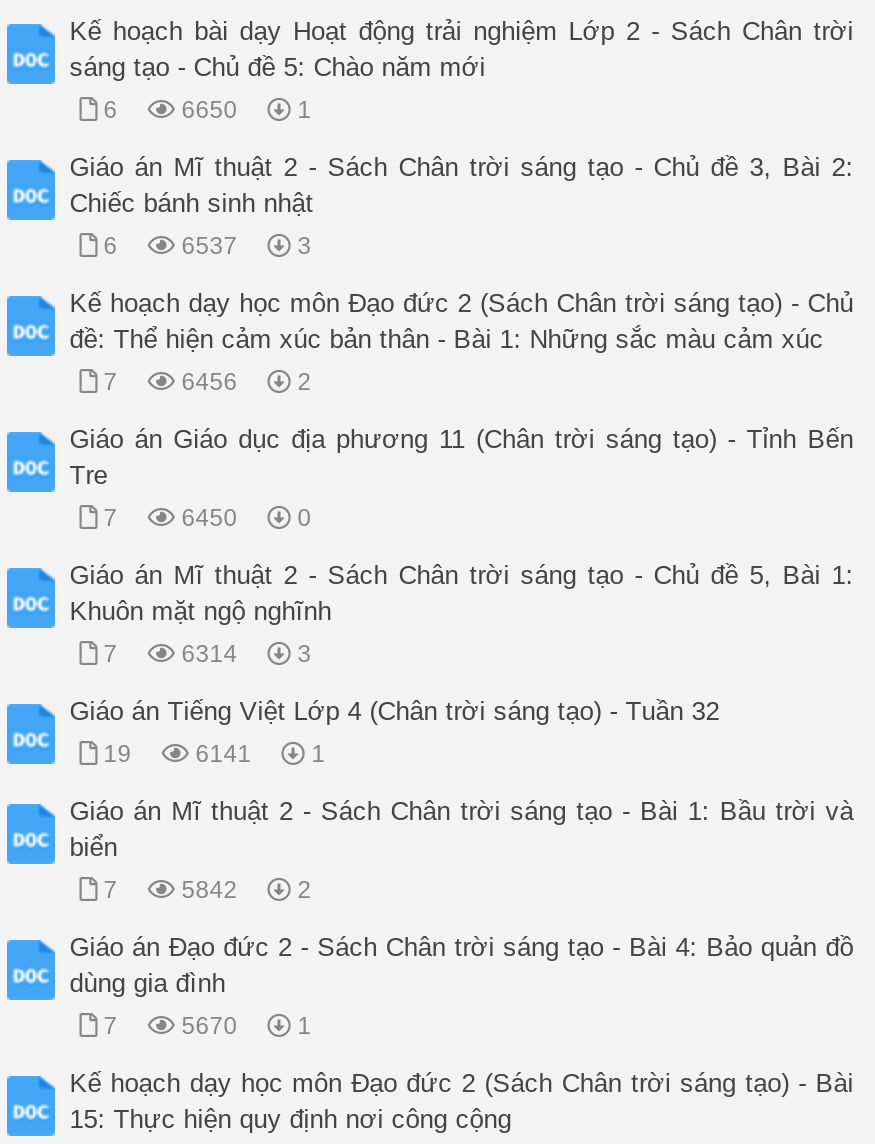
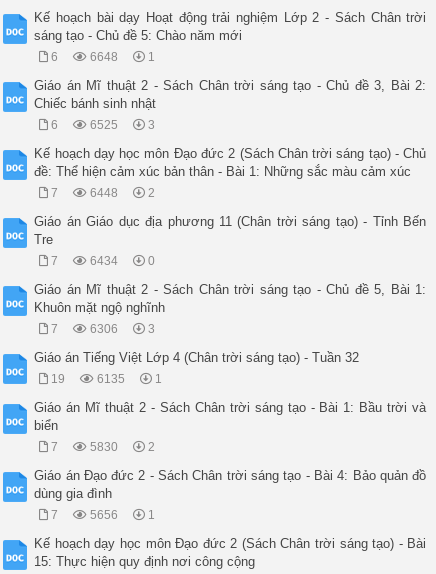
[181,96,237,124] 6650 -> [90,50,118,64] 6648
[181,232,237,260] 6537 -> [90,118,118,132] 6525
[181,368,237,396] 6456 -> [90,186,118,200] 6448
[181,504,237,532] 6450 -> [90,254,118,268] 6434
[181,640,237,668] 6314 -> [90,322,118,336] 6306
[195,740,251,768] 6141 -> [97,372,125,386] 6135
[181,876,237,904] 5842 -> [90,440,118,454] 5830
[181,1012,237,1040] 5670 -> [90,508,118,522] 5656

